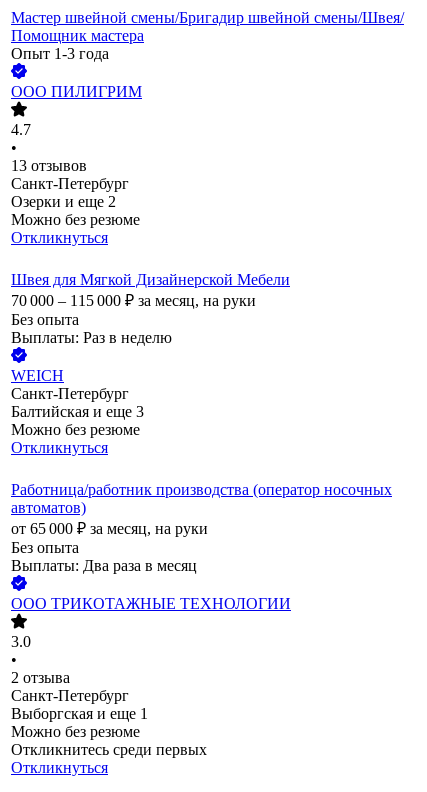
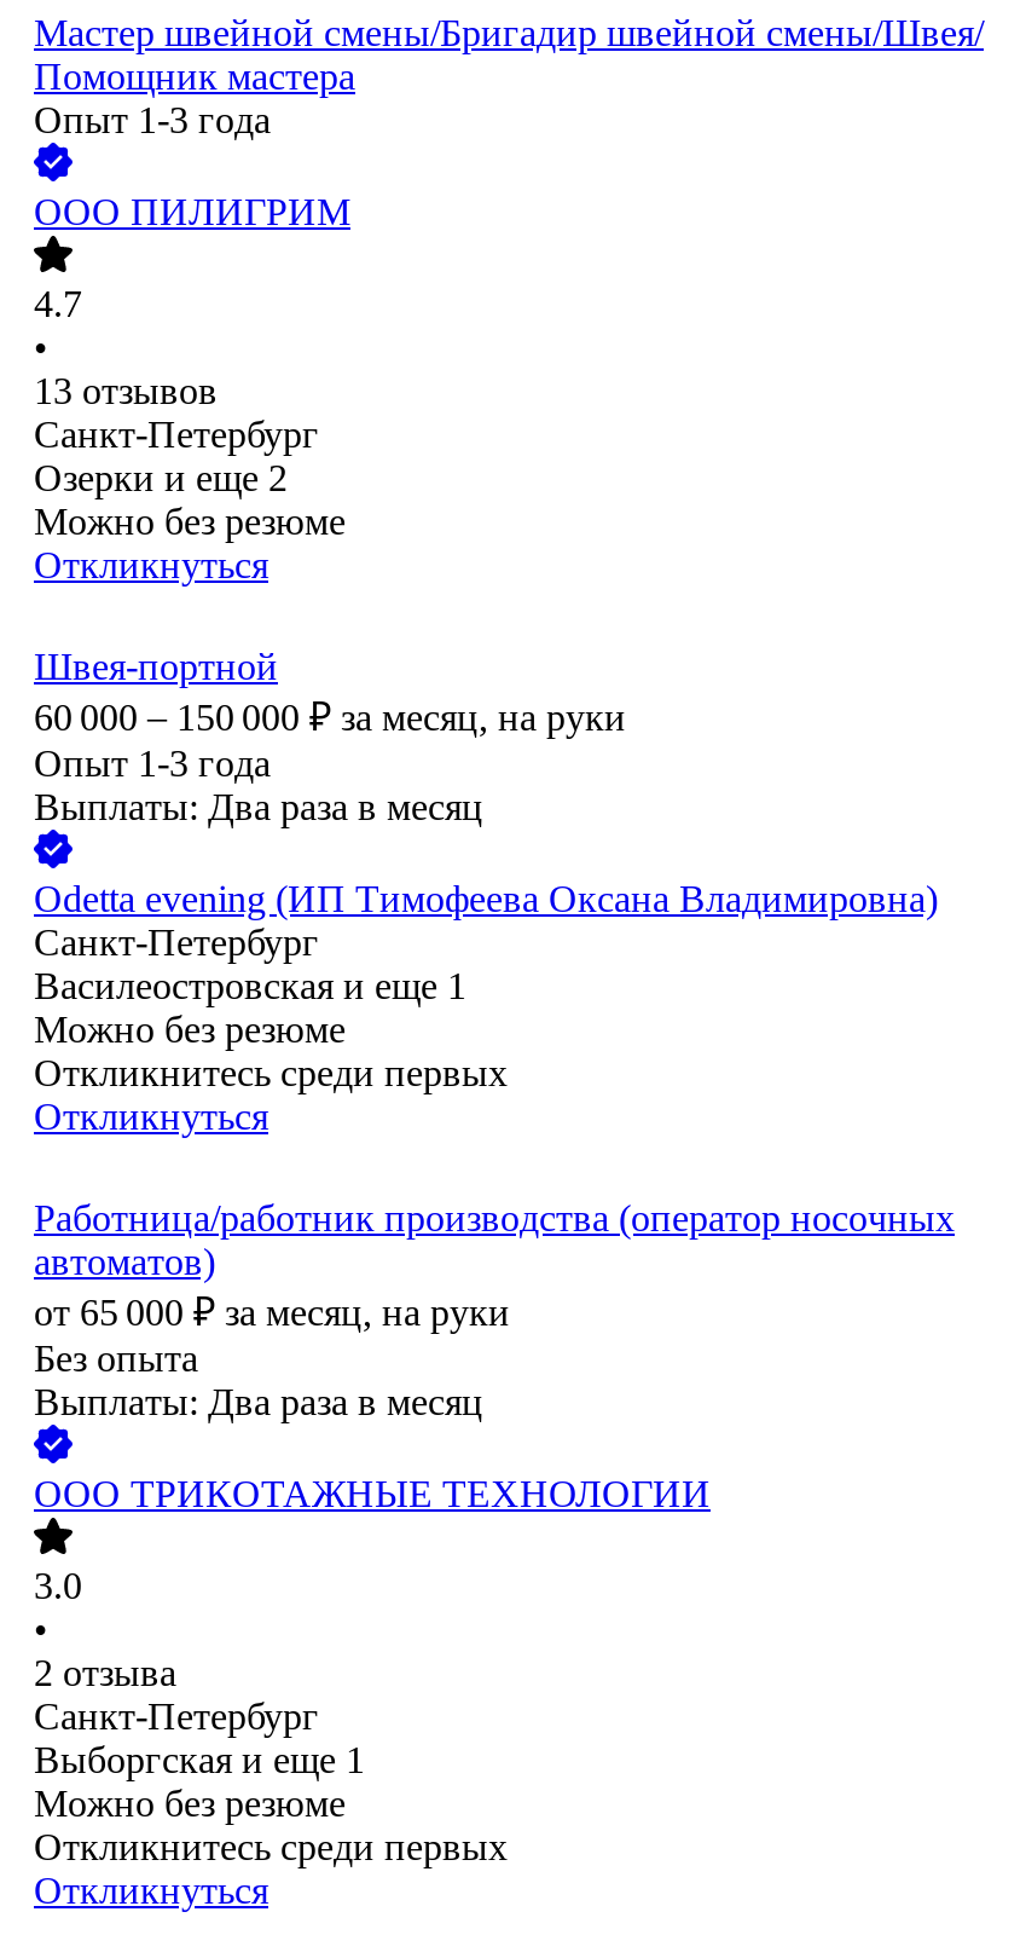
[11,271,290,346] Швея для Мягкой Дизайнерской Мебели | 70 000 – 115 000 ₽ за месяц, на руки | Без опыта | Выплаты: Раз в неделю -> [34,647,626,828] Швея-портной | 60 000 – 150 000 ₽ за месяц, на руки | Опыт 1-3 года | Выплаты: Два раза в месяц
[11,367,64,384] WEICH -> [34,879,938,920] Odetta evening (ИП Тимофеева Оксана Владимировна)
[11,403,144,420] Балтийская и еще 3 -> [34,966,466,1007] Василеостровская и еще 1
none -> [34,1053,508,1094] Откликнитесь среди первых

